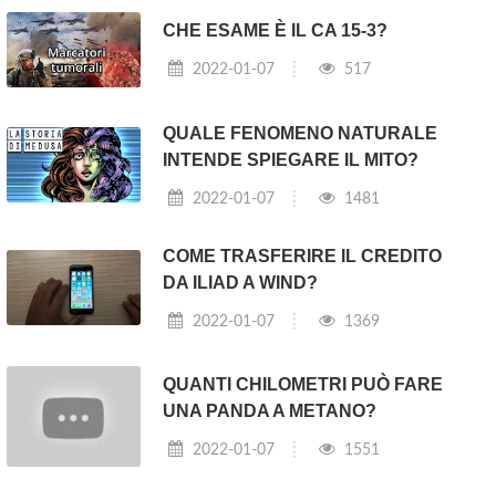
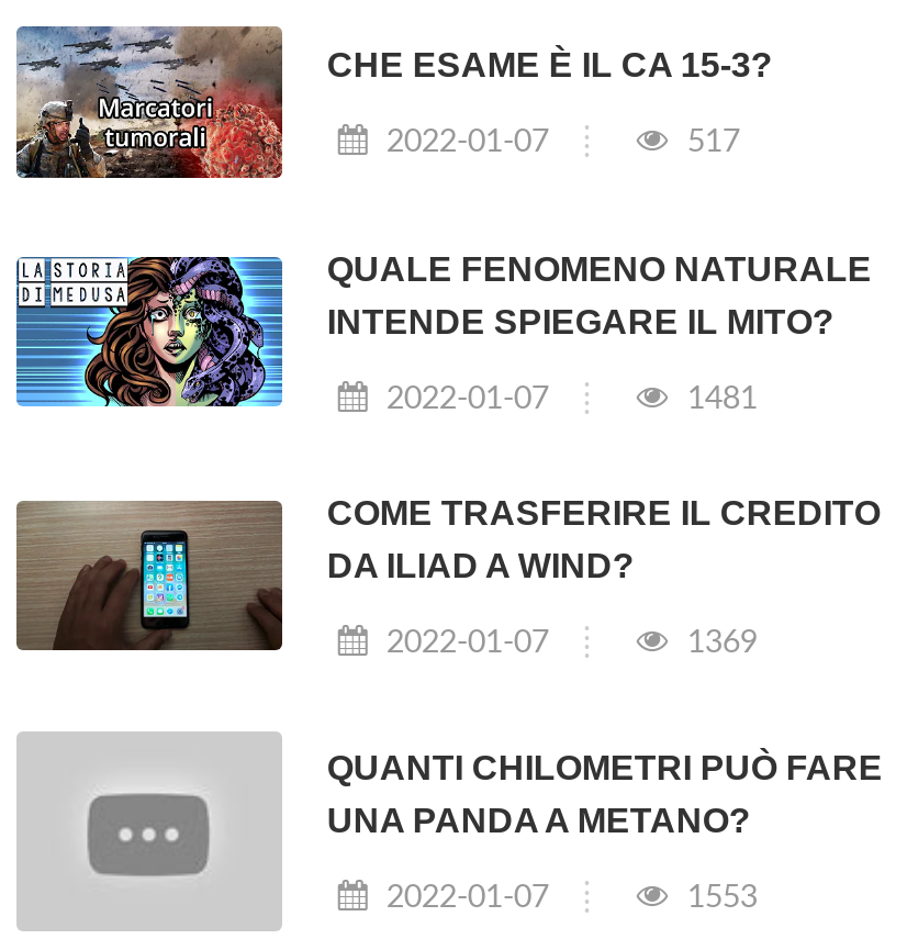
[340,441,380,458] 1551 -> [678,879,757,912] 1553

